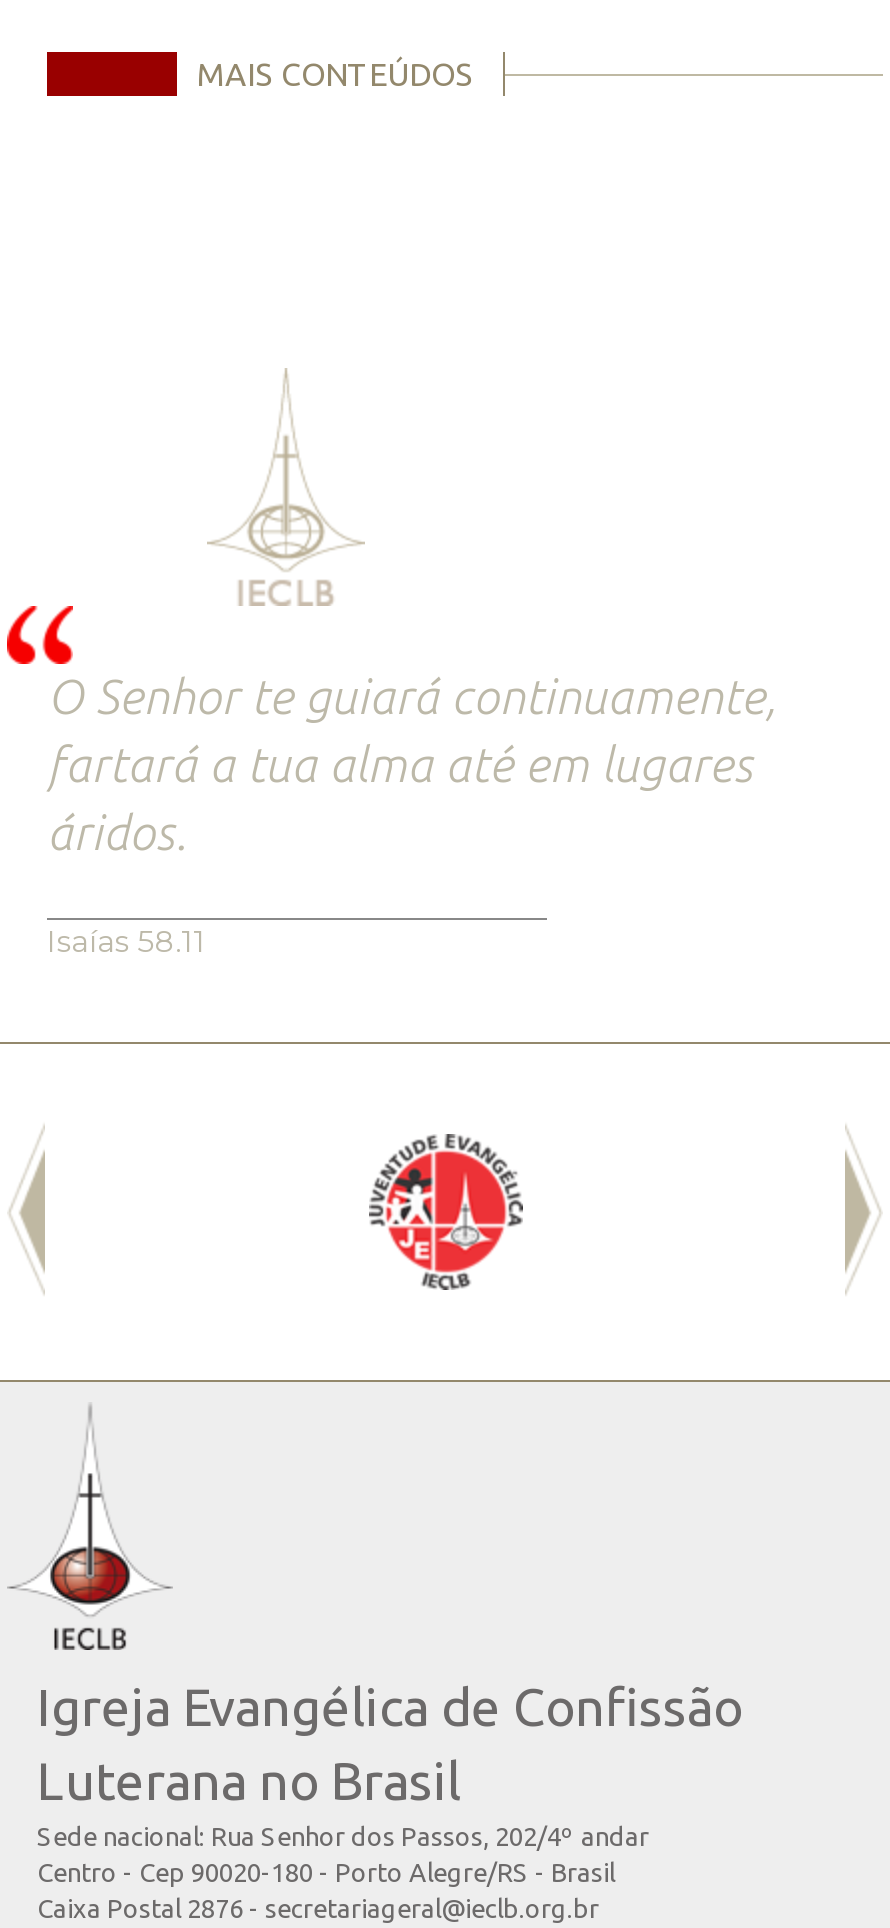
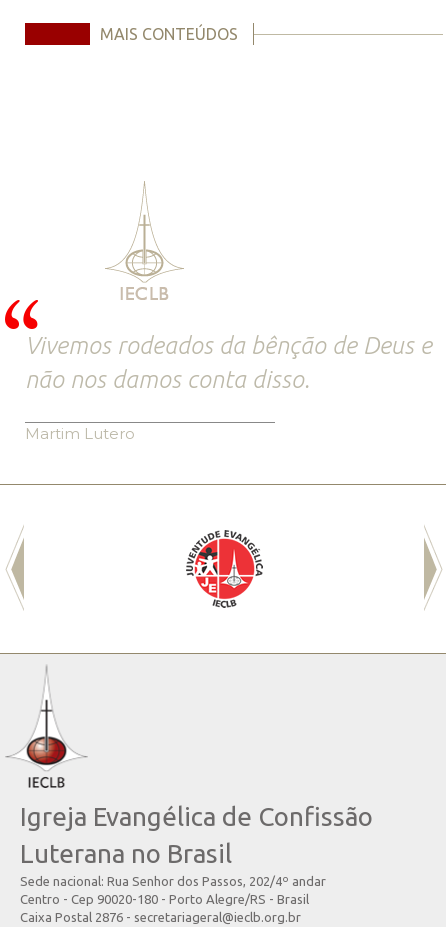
[47,670,777,860] O Senhor te guiará continuamente, | fartará a tua alma até em lugares | áridos. -> [25,332,432,393] Vivemos rodeados da bênção de Deus e | não nos damos conta disso.
[47,922,205,960] Isaías 58.11 -> [25,424,135,443] Martim Lutero

